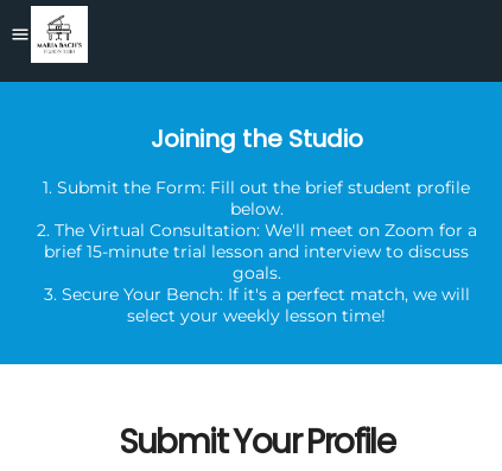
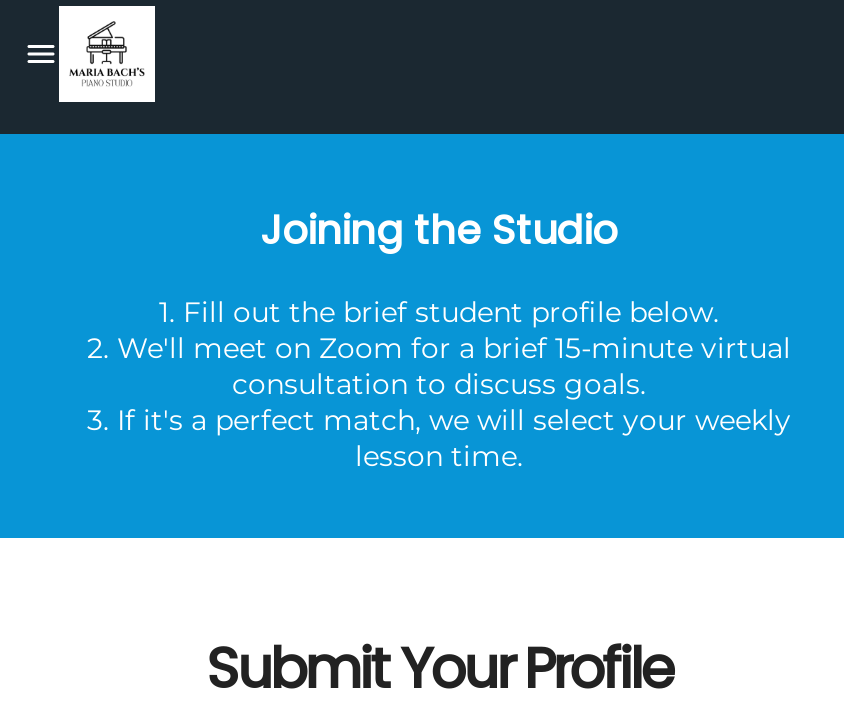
[36,177,476,326] 1. Submit the Form: Fill out the brief student profile | below. | 2. The Virtual Consultation: We'll meet on Zoom for a | brief 15-minute trial lesson and interview to discuss | goals. | 3. Secure Your Bench: If it's a perfect match, we will | select your weekly lesson time! -> [87,294,791,474] 1. Fill out the brief student profile below. | 2. We'll meet on Zoom for a brief 15-minute virtual | consultation to discuss goals. | 3. If it's a perfect match, we will select your weekly | lesson time.

